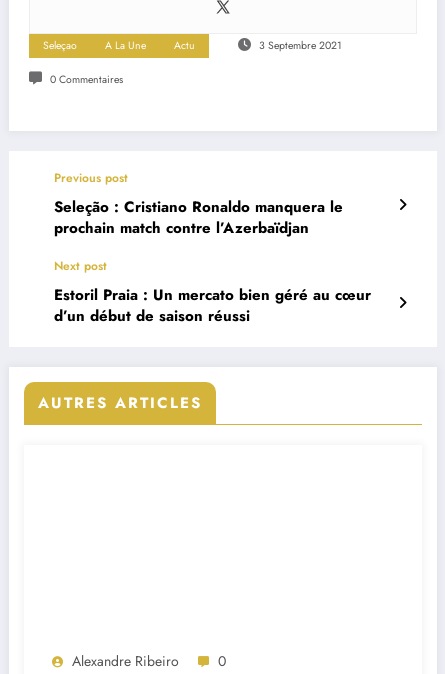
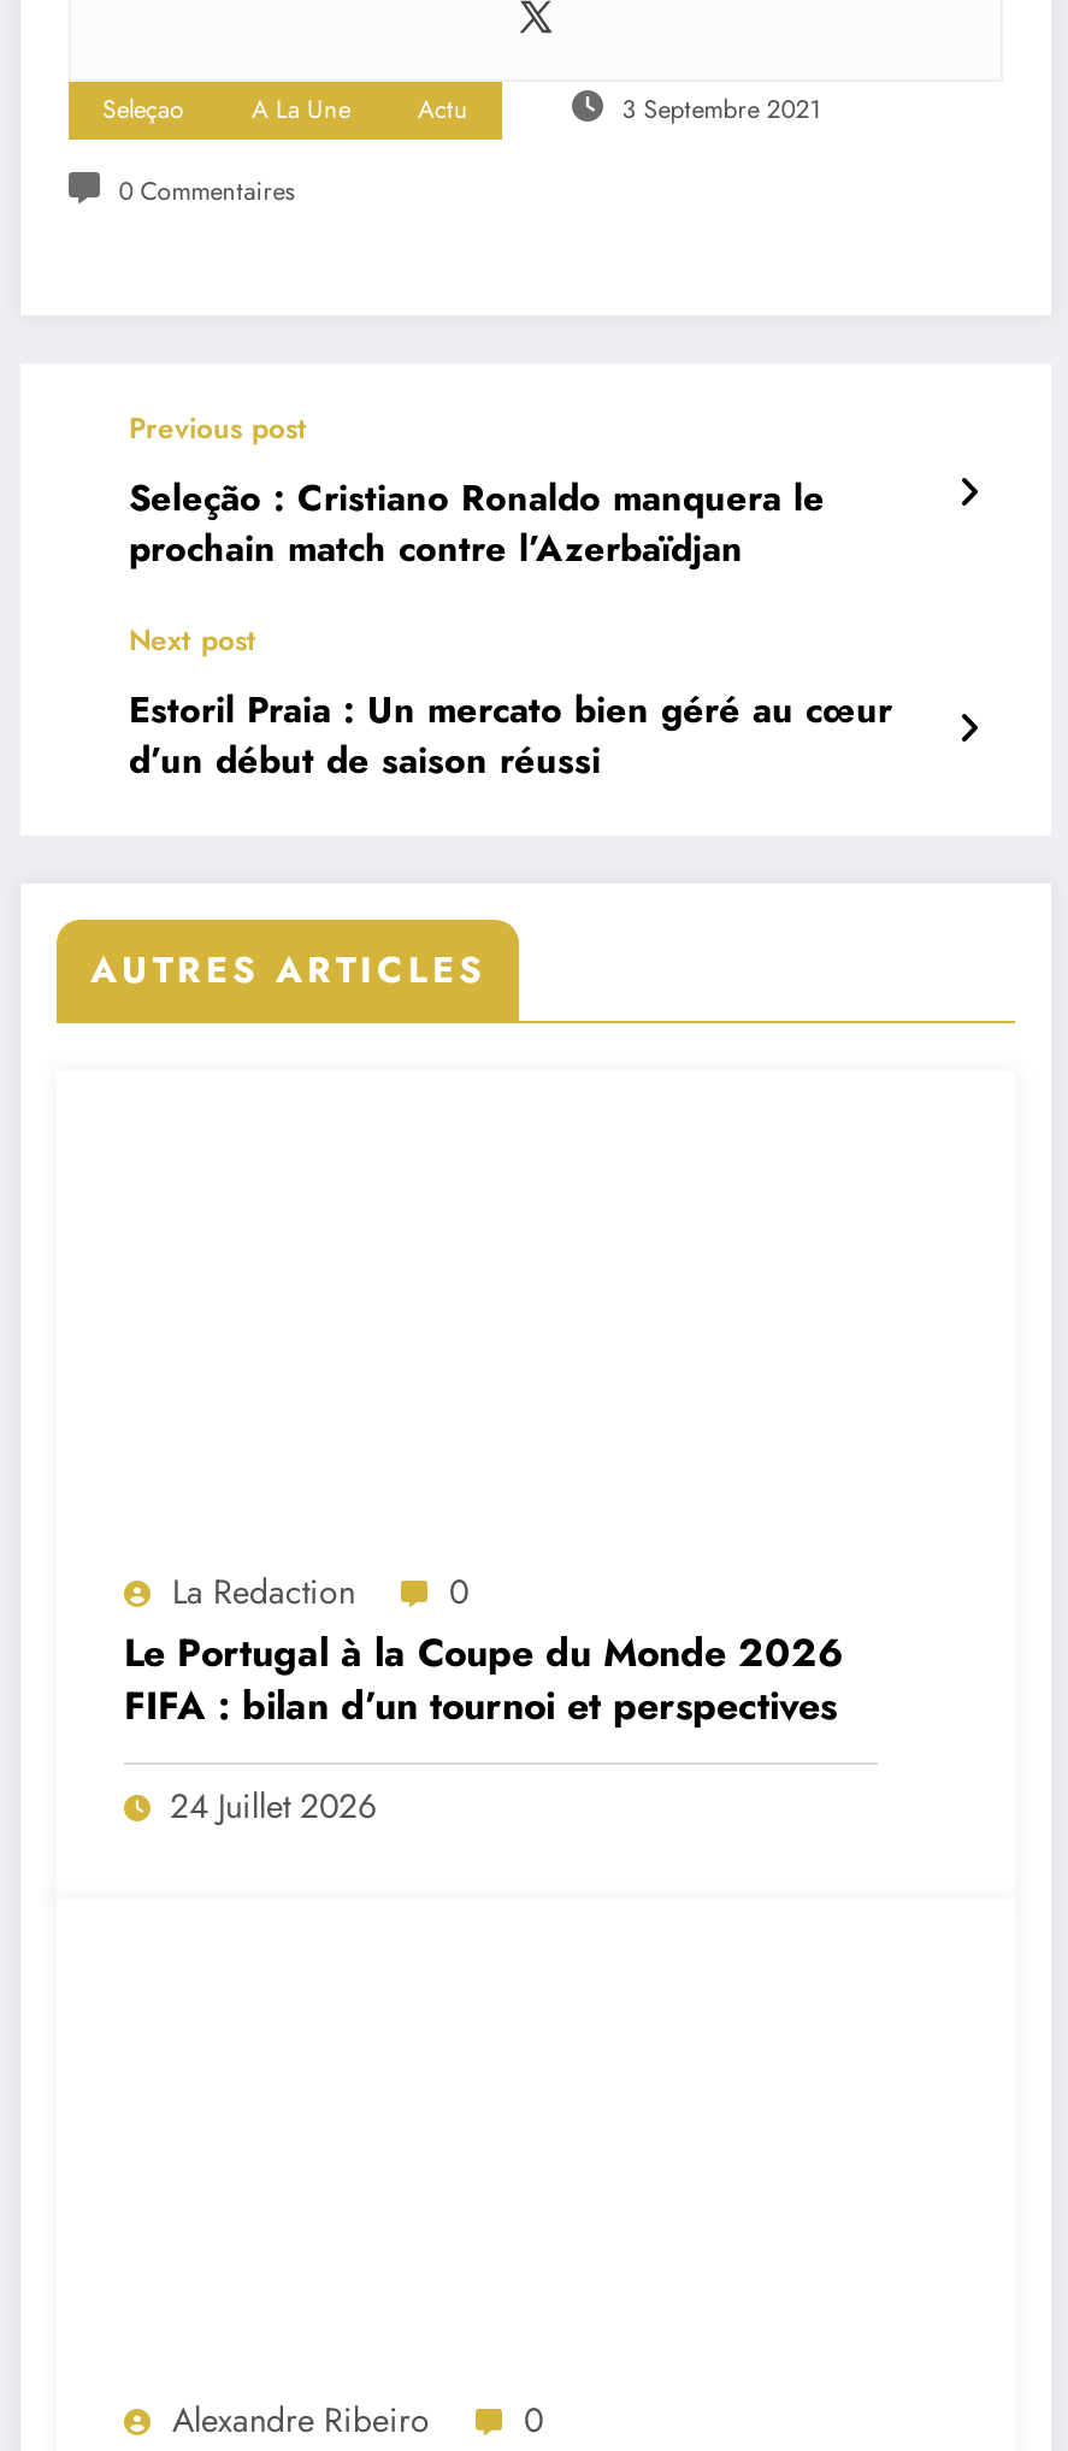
none -> [124,1567,844,1829] La Redaction | 0 | Le Portugal à la Coupe du Monde 2026 | FIFA : bilan d’un tournoi et perspectives | 24 Juillet 2026

